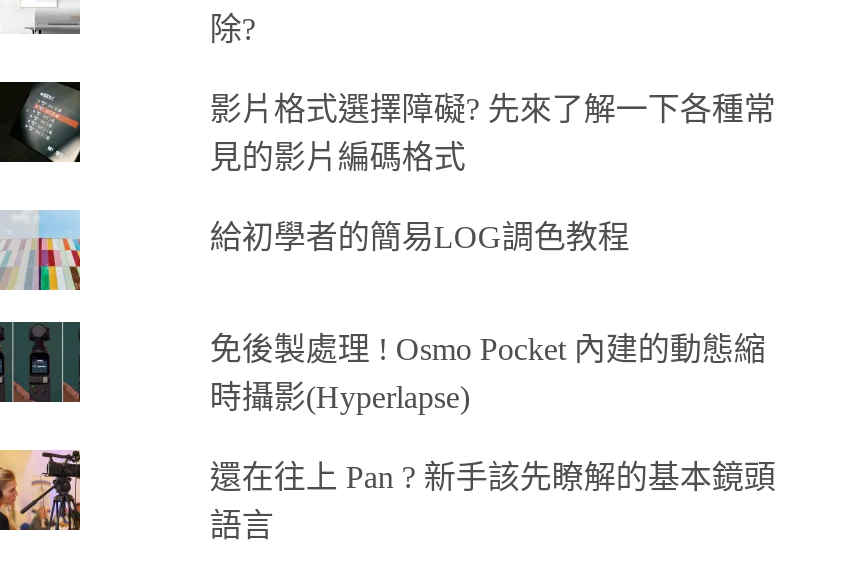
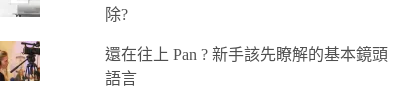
[6,80,82,164] [image] -> none
[210,92,776,414] 影片格式選擇障礙? 先來了解一下各種常 | 見的影片編碼格式 | 給初學者的簡易LOG調色教程 | 免後製處理 ! Osmo Pocket 內建的動態縮 | 時攝影(Hyperlapse) -> none
[6,210,82,292] [image] -> none
[6,320,82,404] [image] -> none

